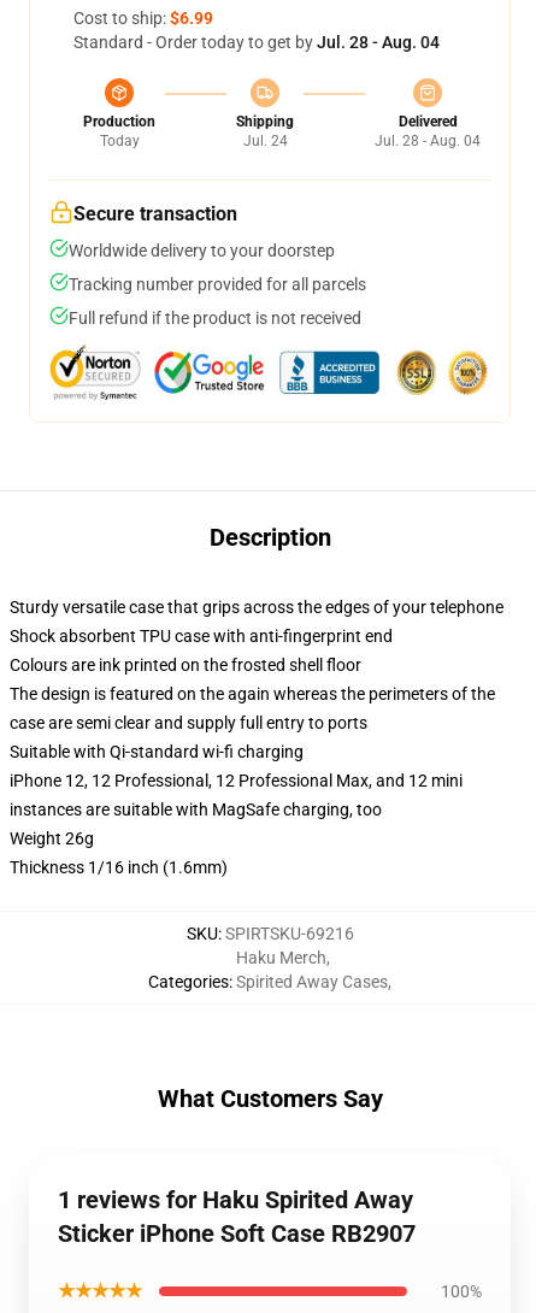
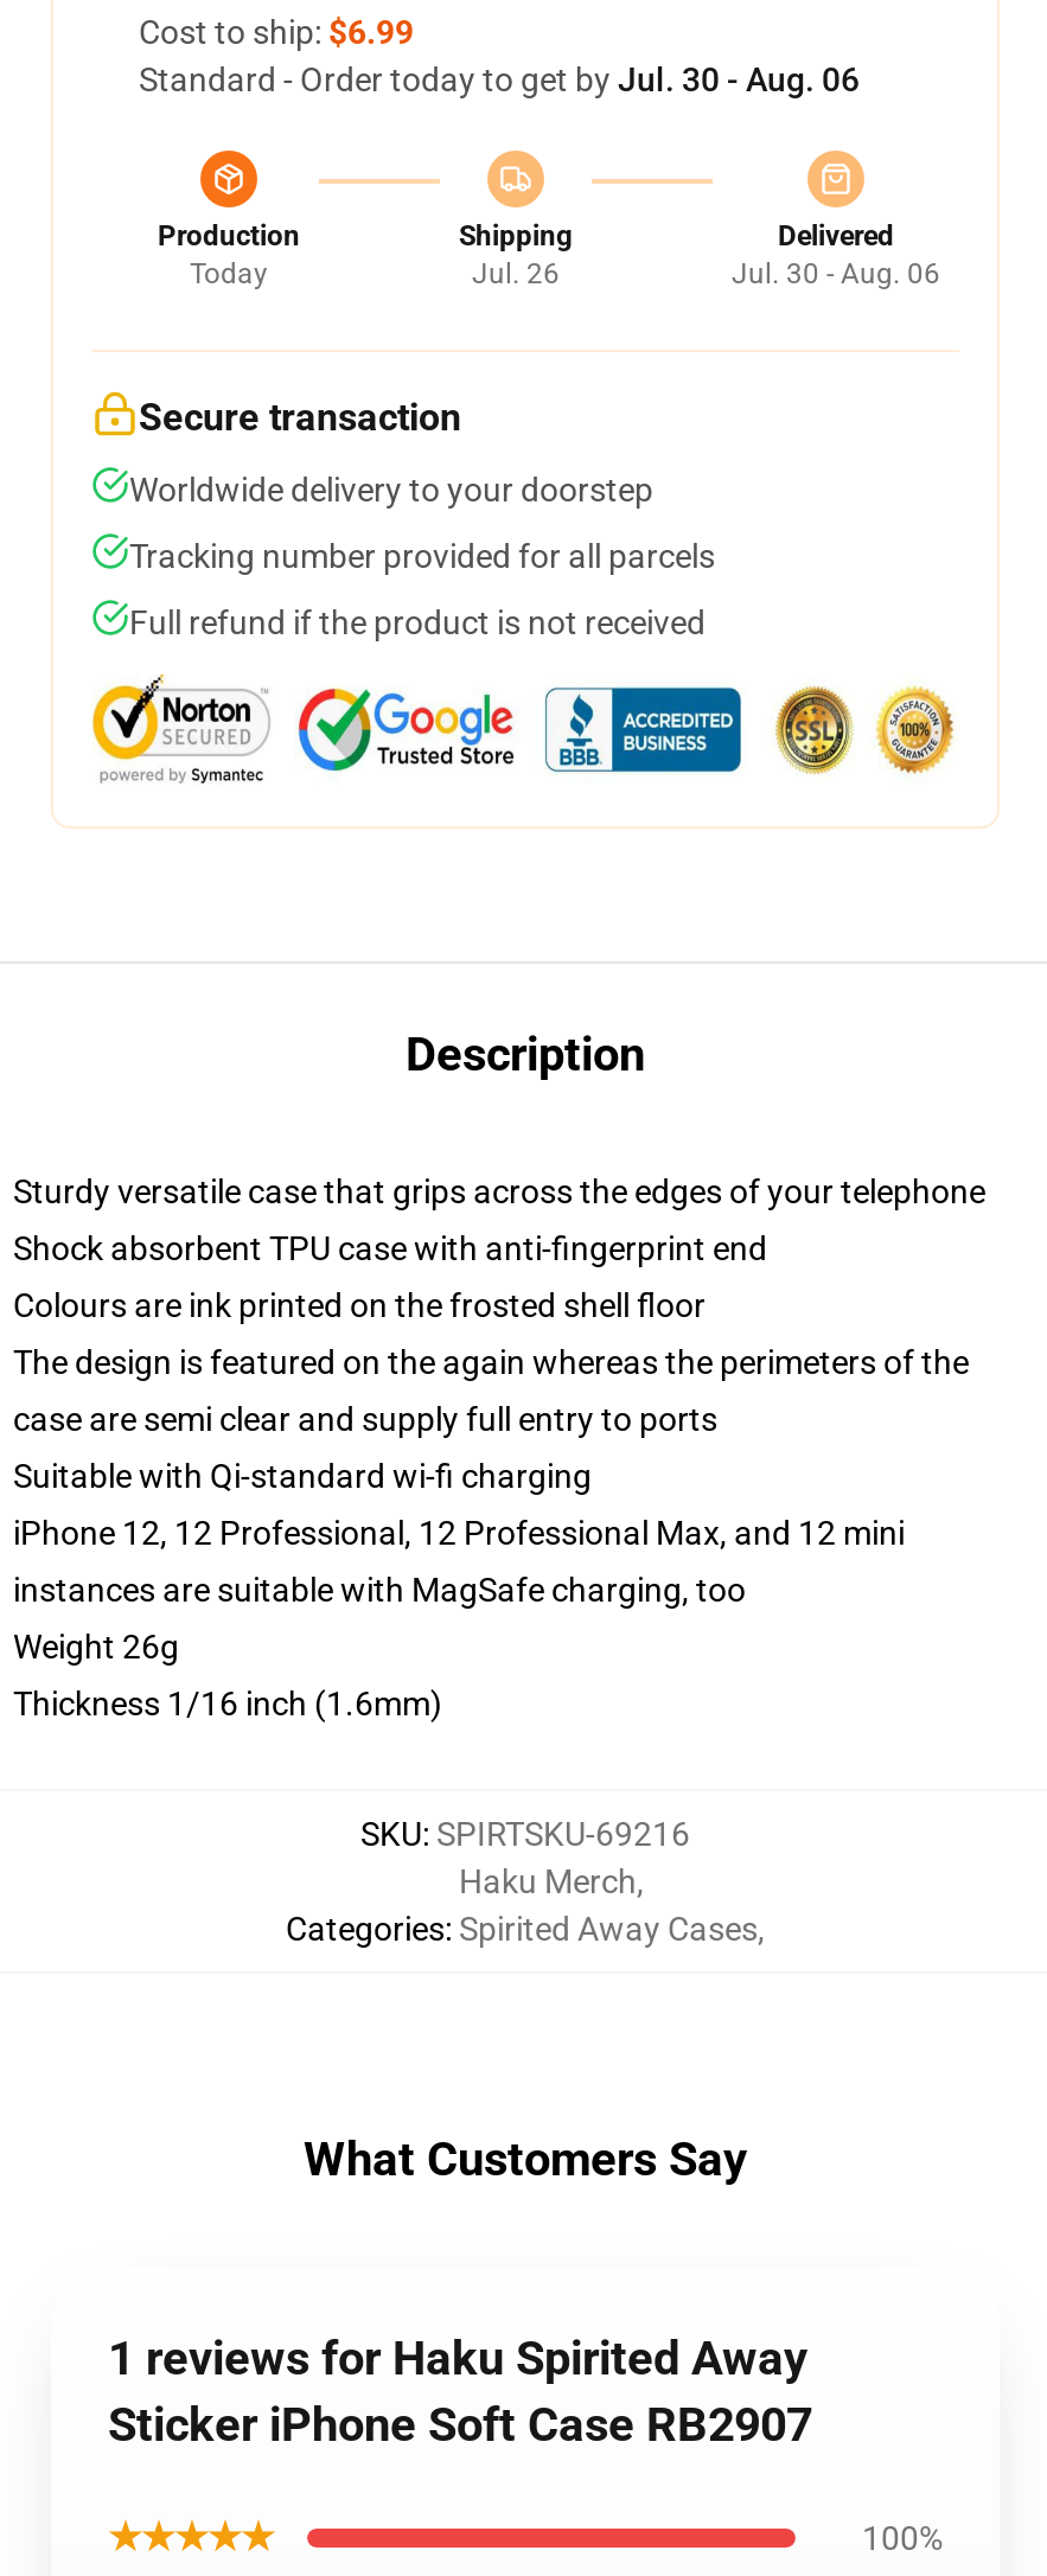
[73,33,440,52] Standard - Order today to get by Jul. 28 - Aug. 04 -> [139,60,860,98] Standard - Order today to get by Jul. 30 - Aug. 06
[243,133,287,149] Jul. 24 -> [472,257,560,290] Jul. 26
[375,133,481,149] Jul. 28 - Aug. 04 -> [732,257,940,290] Jul. 30 - Aug. 06

